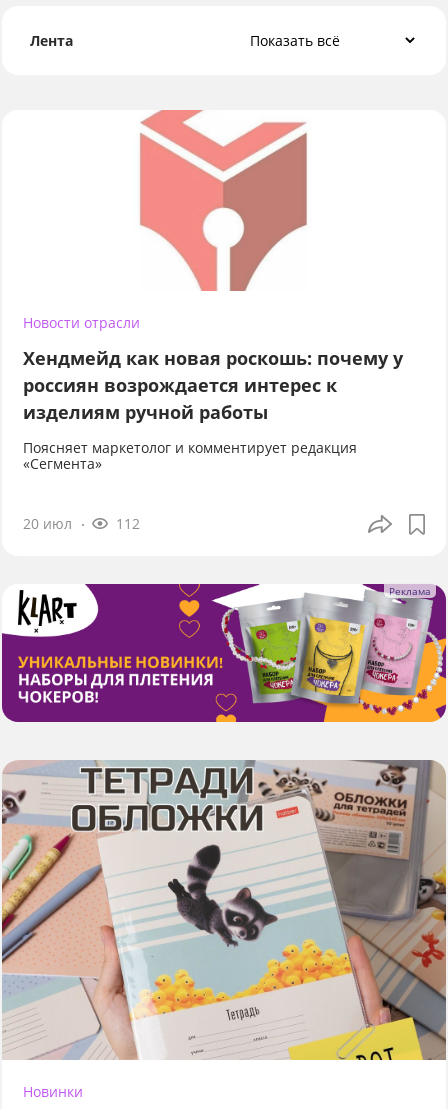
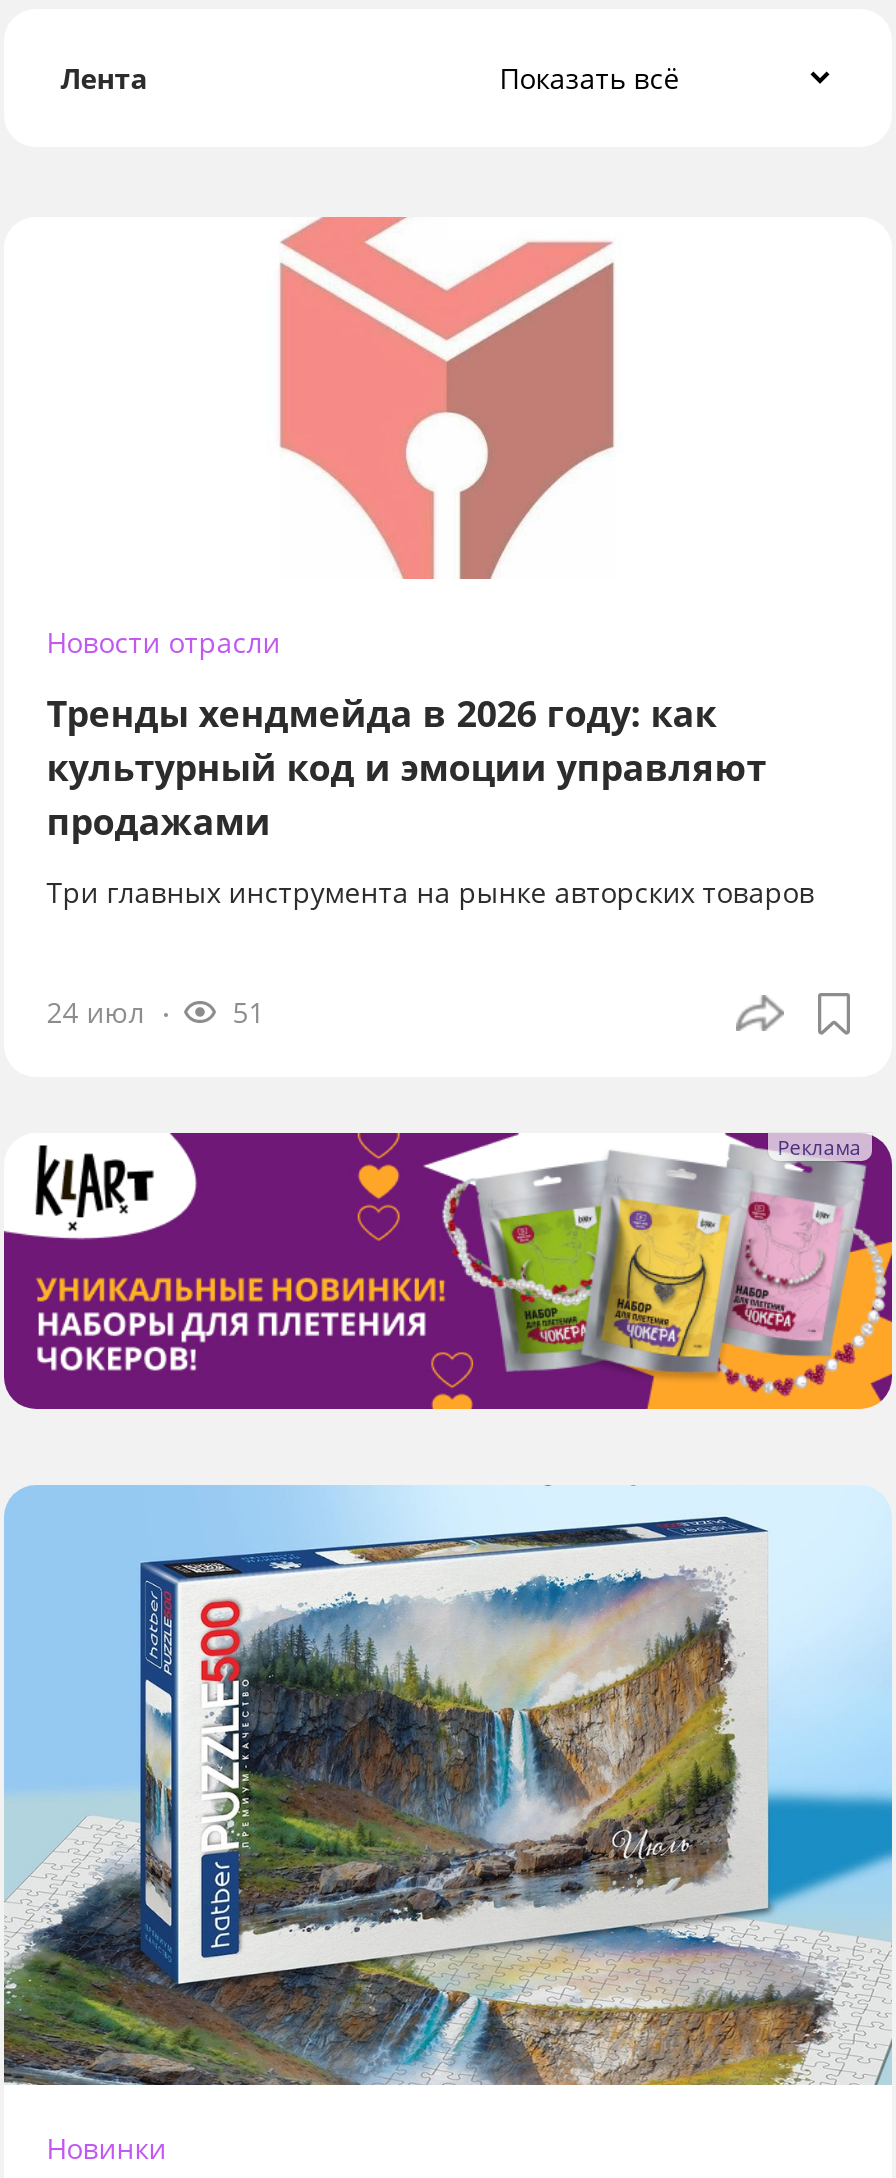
[23,346,403,424] Хендмейд как новая роскошь: почему у | россиян возрождается интерес к | изделиям ручной работы -> [47,688,767,844] Тренды хендмейда в 2026 году: как | культурный код и эмоции управляют | продажами
[23,438,357,473] Поясняет маркетолог и комментирует редакция | «Сегмента» -> [47,872,815,910] Три главных инструмента на рынке авторских товаров
[23,514,140,533] 20 июл | 112 -> [47,993,265,1031] 24 июл | 51
[3,759,445,1061] [image] -> [6,1485,890,2087] [image]

